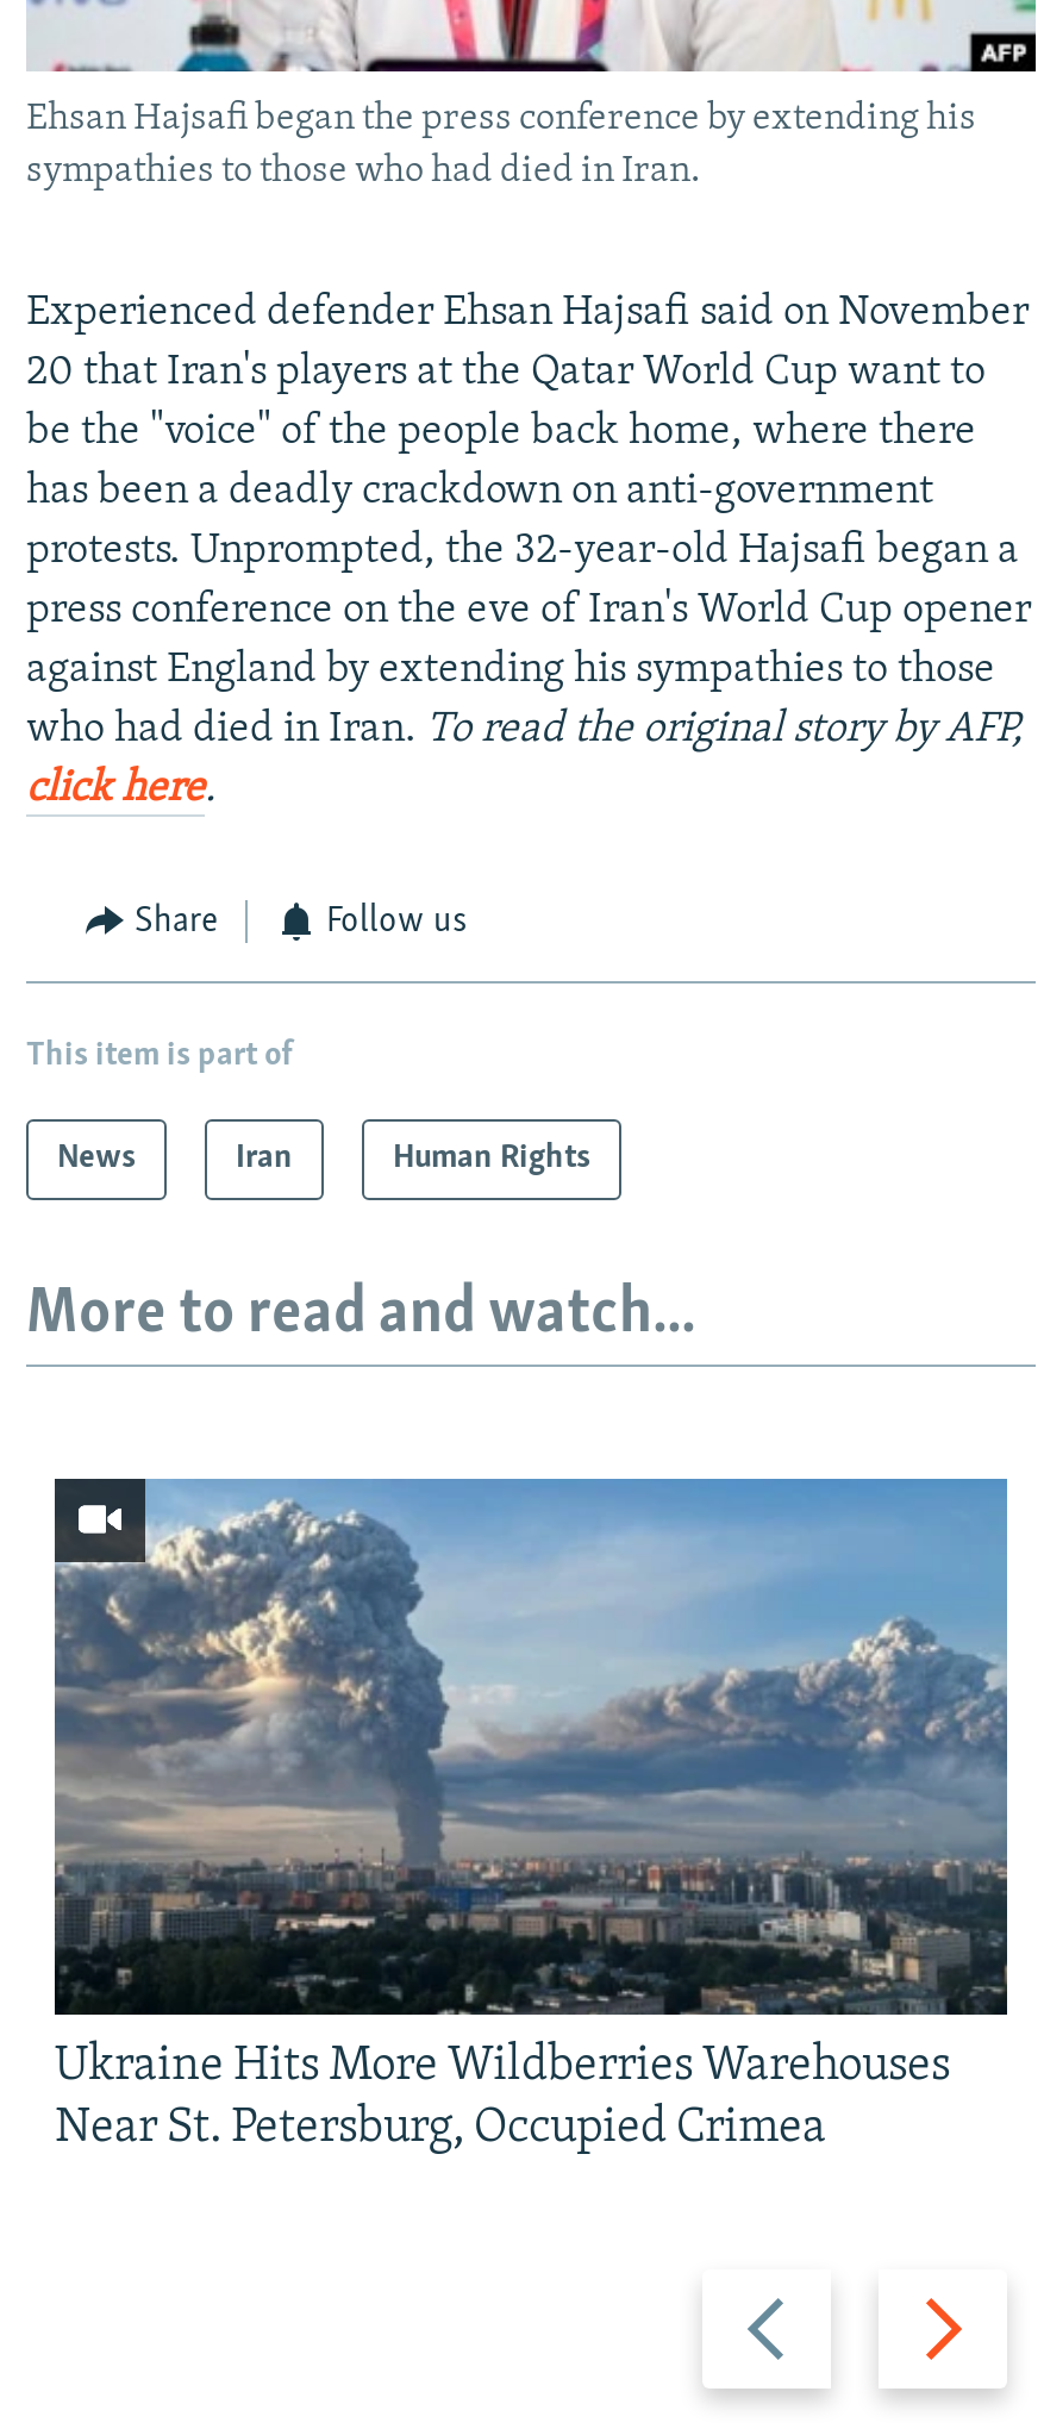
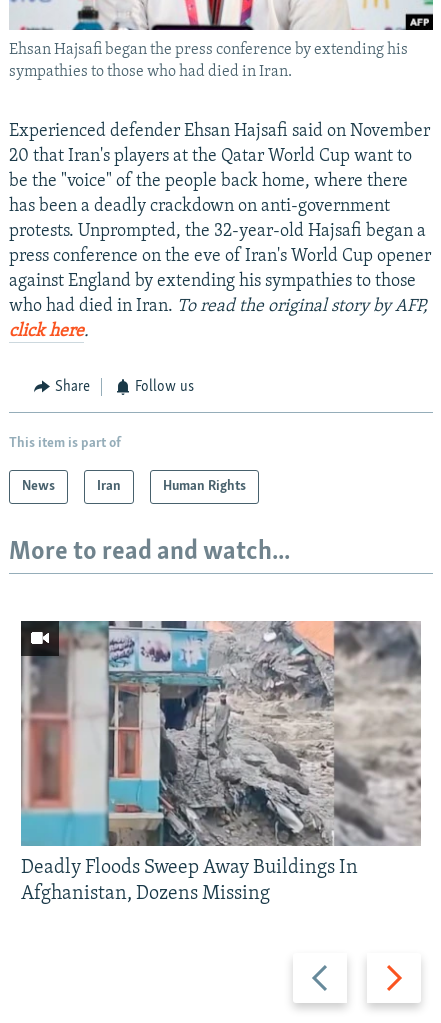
[52,1476,1009,2154] [image] | Ukraine Hits More Wildberries Warehouses | Near St. Petersburg, Occupied Crimea -> [20,620,422,904] [image] | Deadly Floods Sweep Away Buildings In | Afghanistan, Dozens Missing

